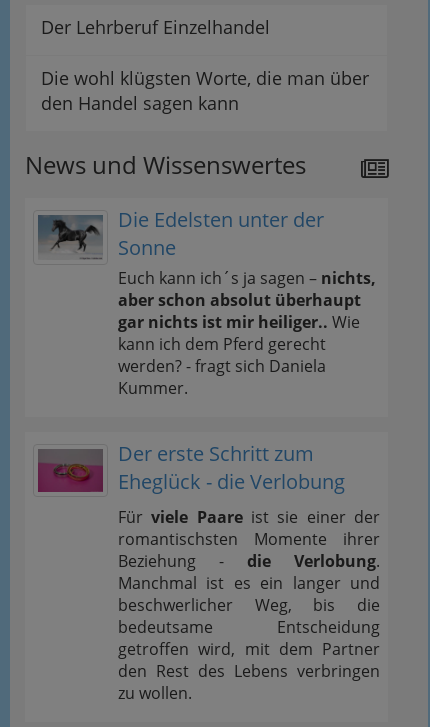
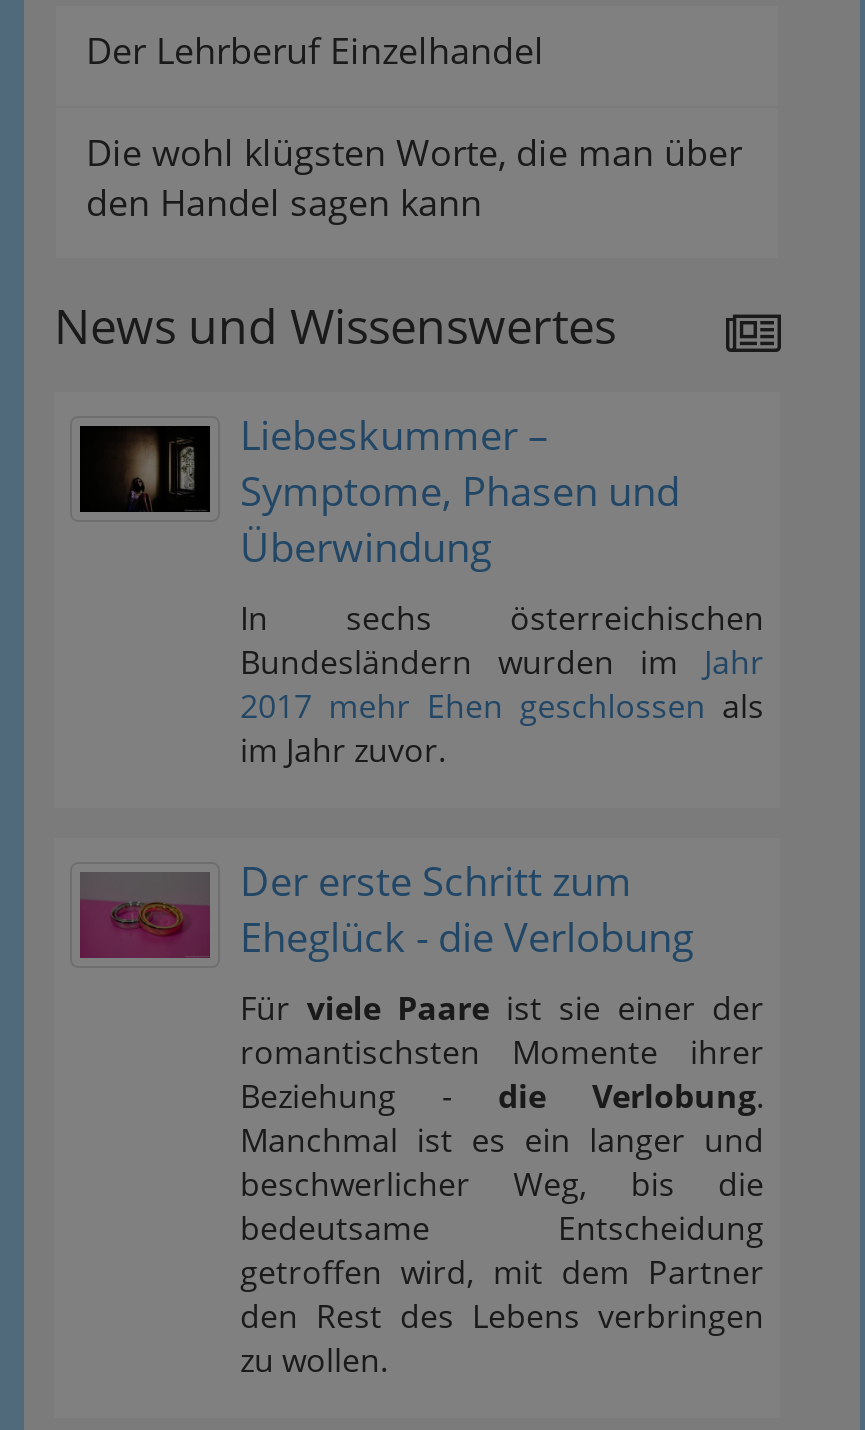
[37,206,376,399] [image] | Die Edelsten unter der | Sonne | Euch kann ich´s ja sagen – nichts, | aber schon absolut überhaupt | gar nichts ist mir heiliger.. Wie | kann ich dem Pferd gerecht | werden? - fragt sich Daniela | Kummer. -> [78,408,764,772] [image] | Liebeskummer – | Symptome, Phasen und | Überwindung | In sechs österreichischen | Bundesländern wurden im Jahr | 2017 mehr Ehen geschlossen als | im Jahr zuvor.

